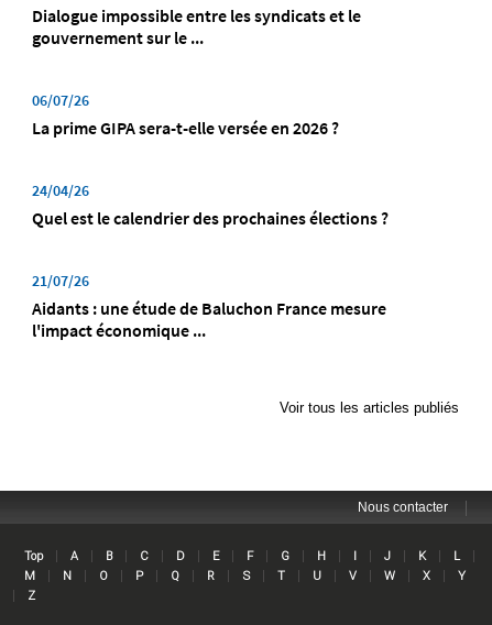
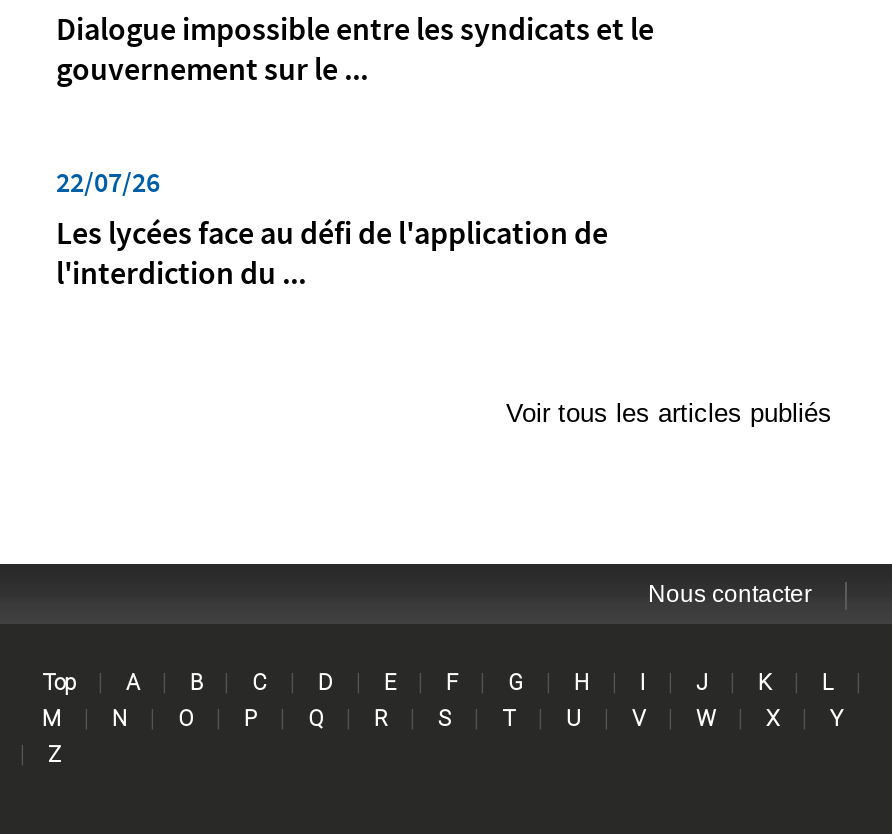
[32,90,389,341] 06/07/26 | La prime GIPA sera-t-elle versée en 2026 ? | 24/04/26 | Quel est le calendrier des prochaines élections ? | 21/07/26 | Aidants : une étude de Baluchon France mesure | l'impact économique ... -> [56,164,608,292] 22/07/26 | Les lycées face au défi de l'application de | l'interdiction du ...

